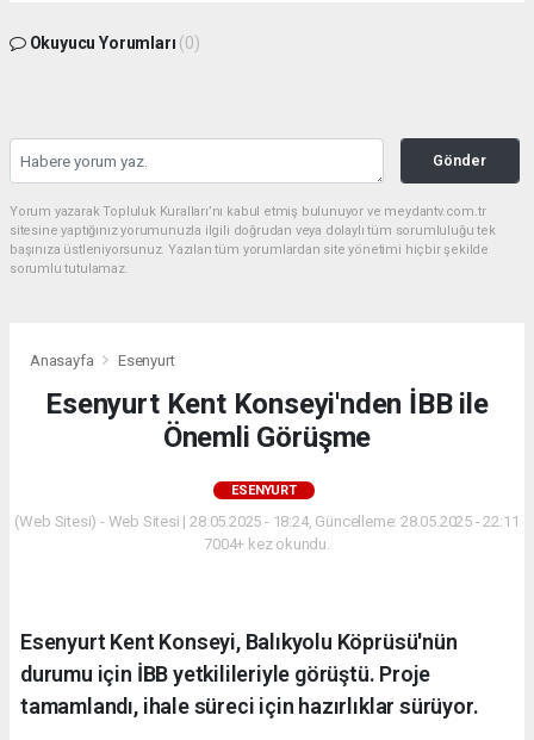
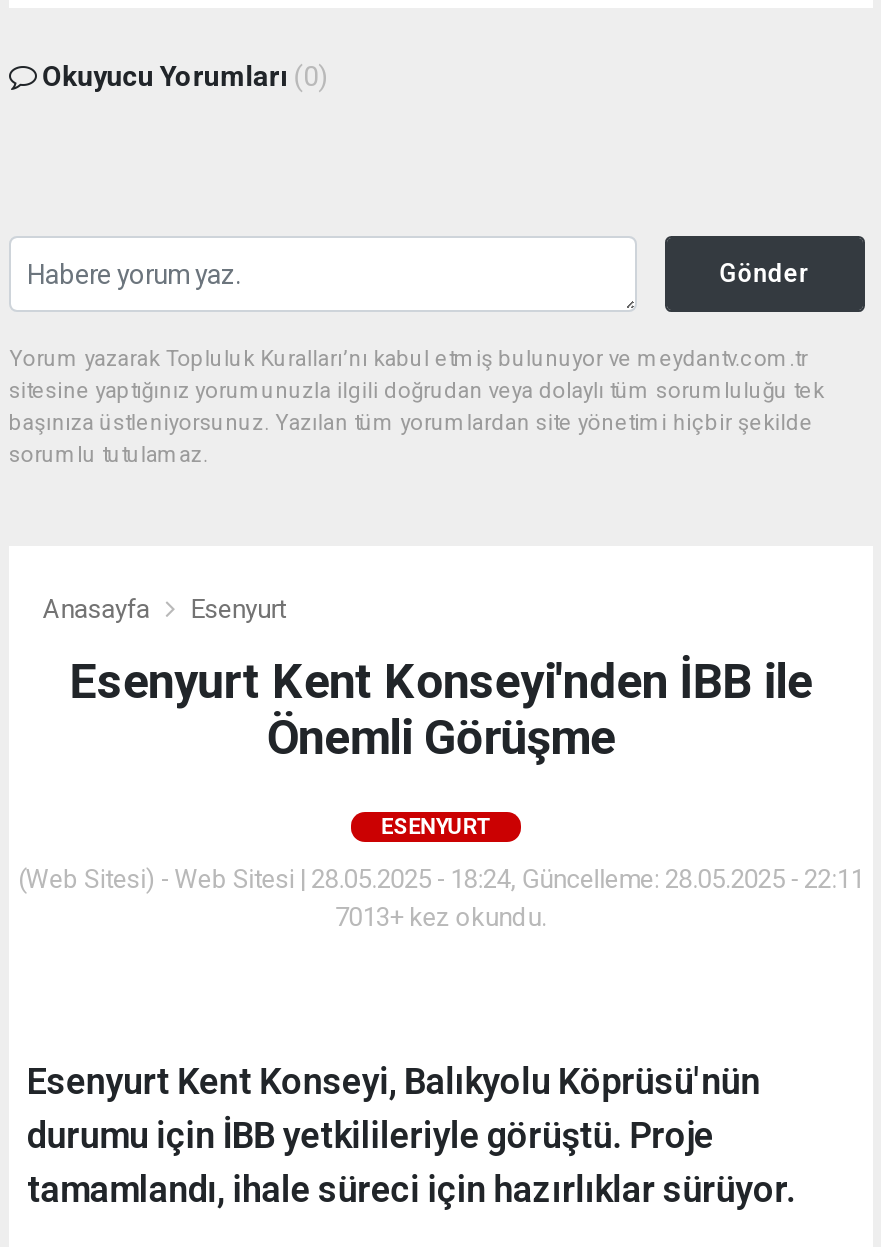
[204,535,330,553] 7004+ kez okundu. -> [335,902,547,932] 7013+ kez okundu.

